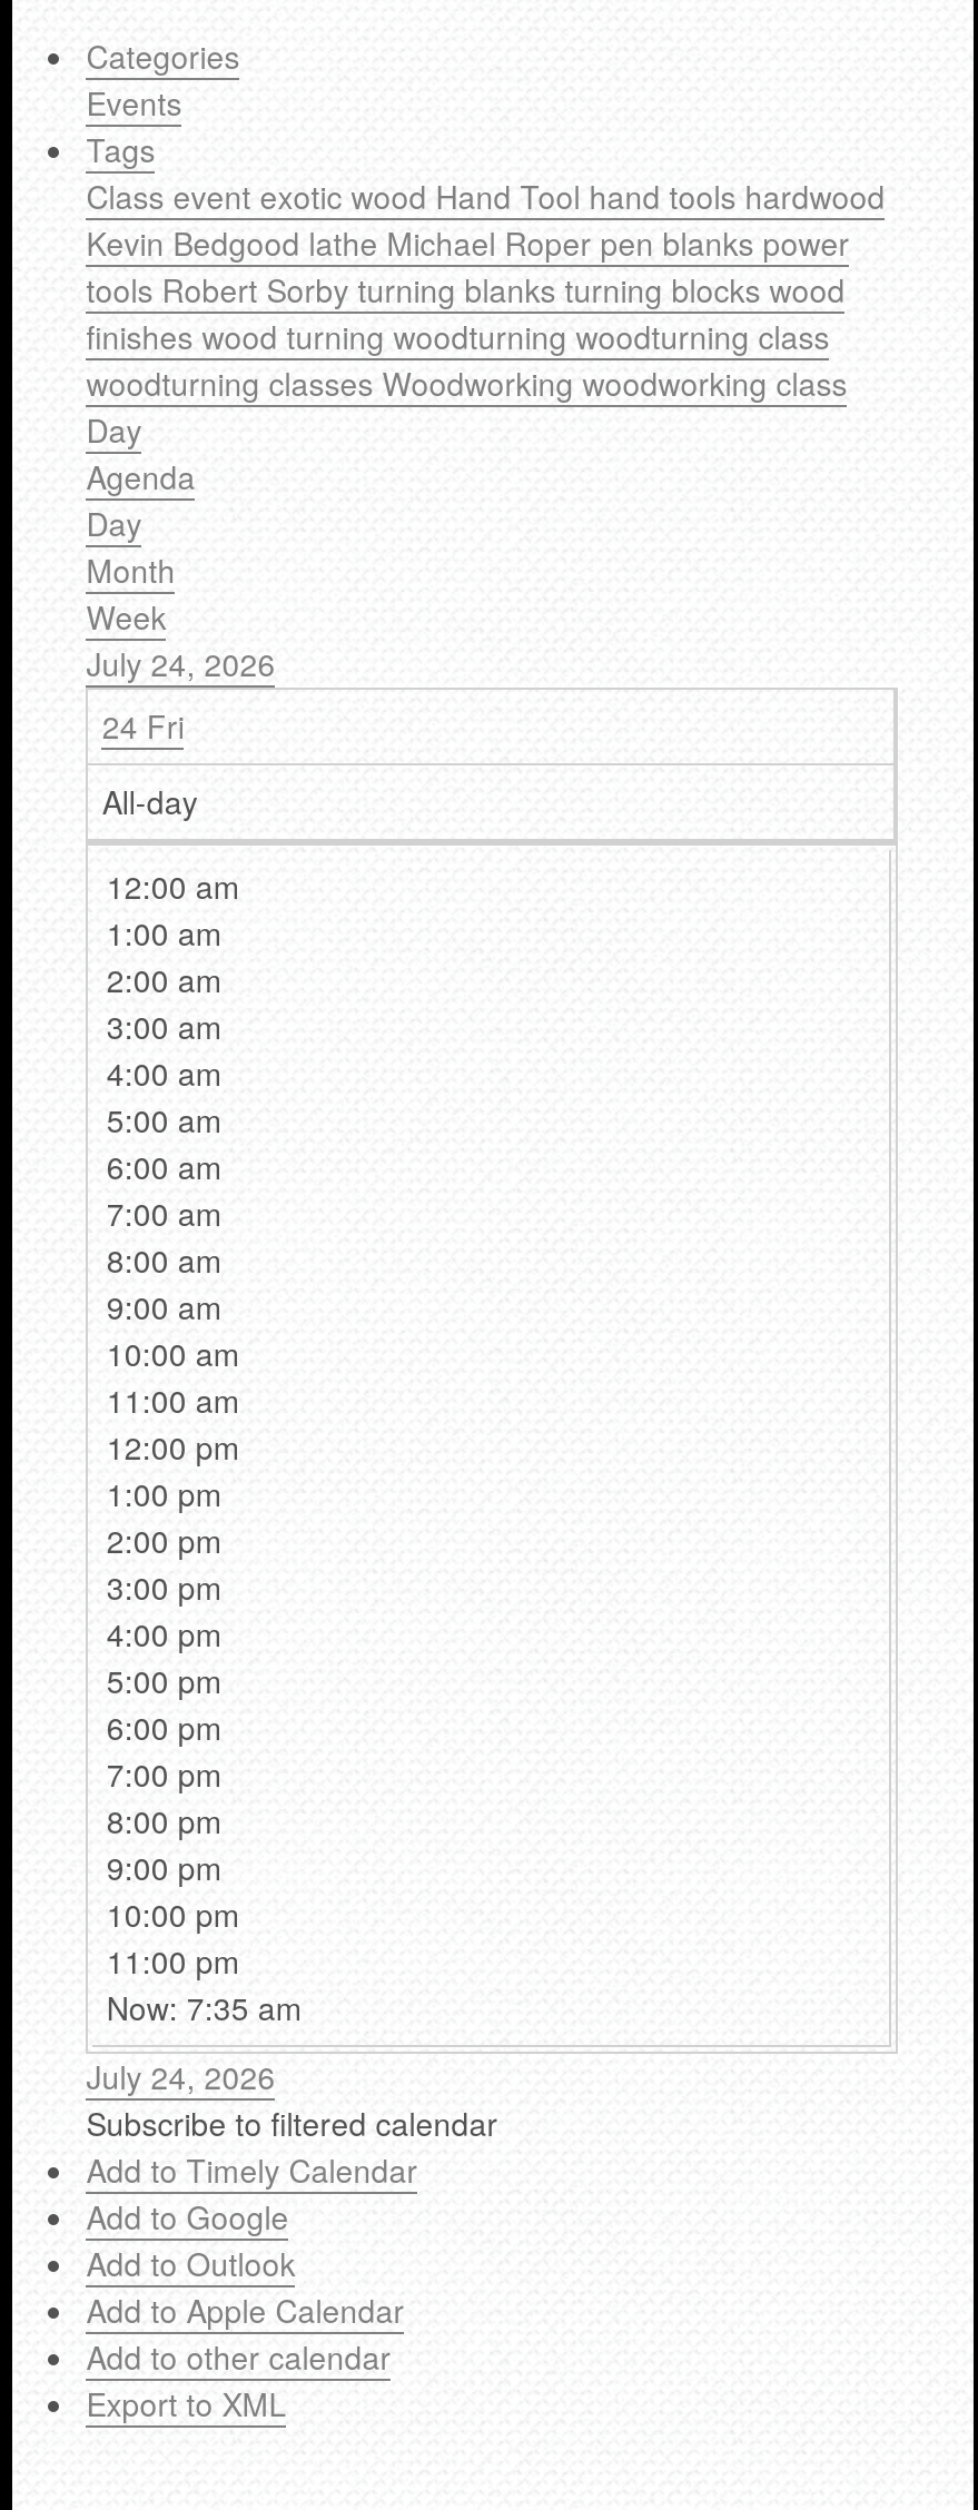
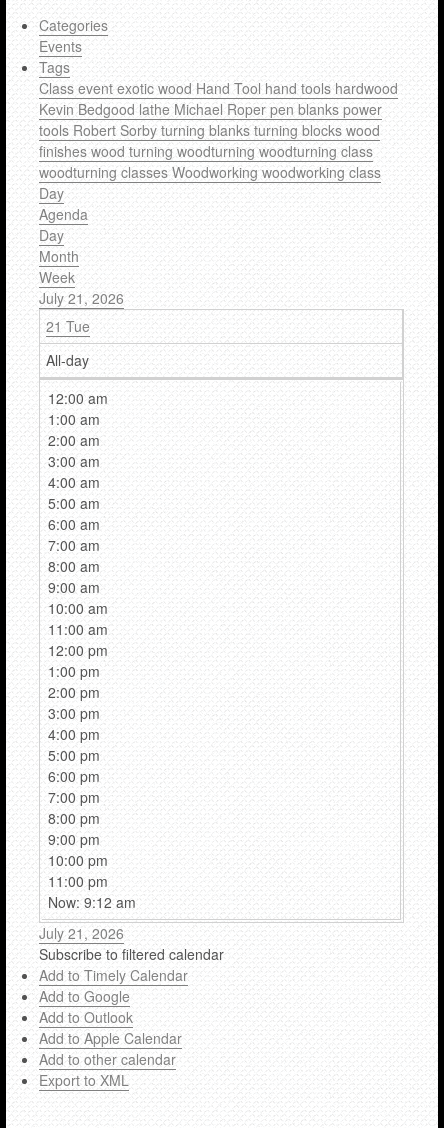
[86,641,275,748] July 24, 2026 | 24 Fri -> [39,288,124,336] July 21, 2026 | 21 Tue
[106,1985,302,2029] Now: 7:35 am -> [48,892,136,912] Now: 9:12 am
[86,2054,275,2098] July 24, 2026 -> [39,923,124,943] July 21, 2026

